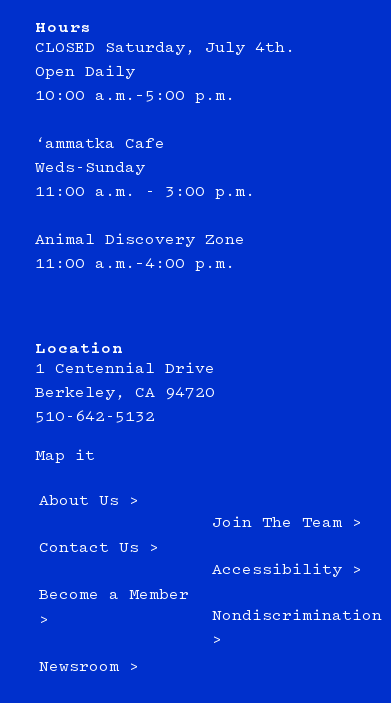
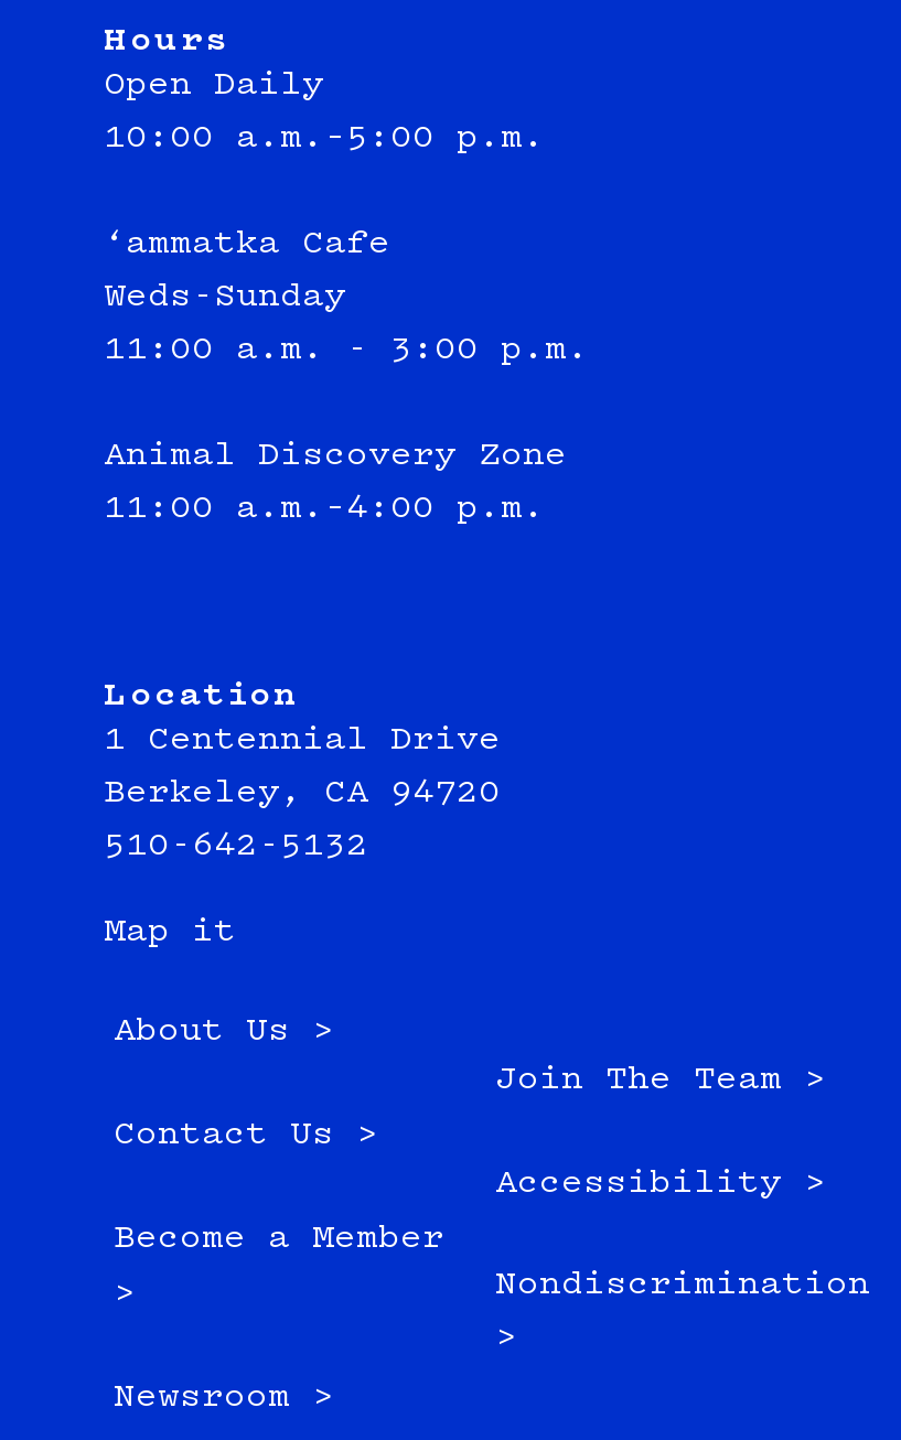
[35,41,305,56] CLOSED Saturday, July 4th. -> none

